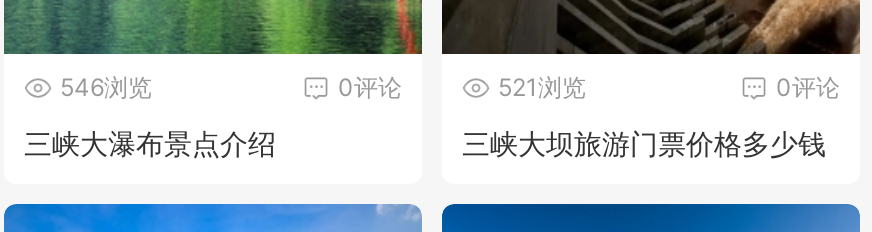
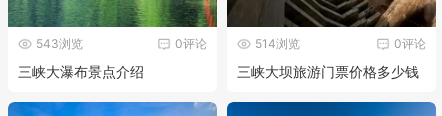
[60,71,152,101] 546浏览 -> [36,35,83,50] 543浏览
[498,71,586,101] 521浏览 -> [255,35,300,50] 514浏览

